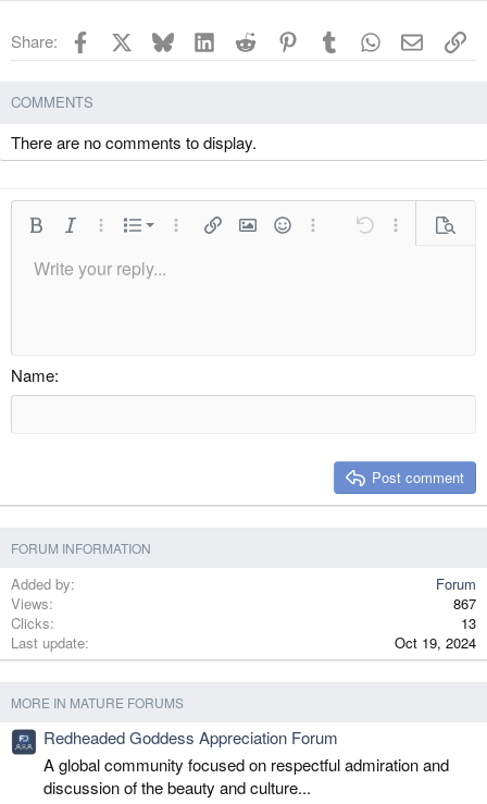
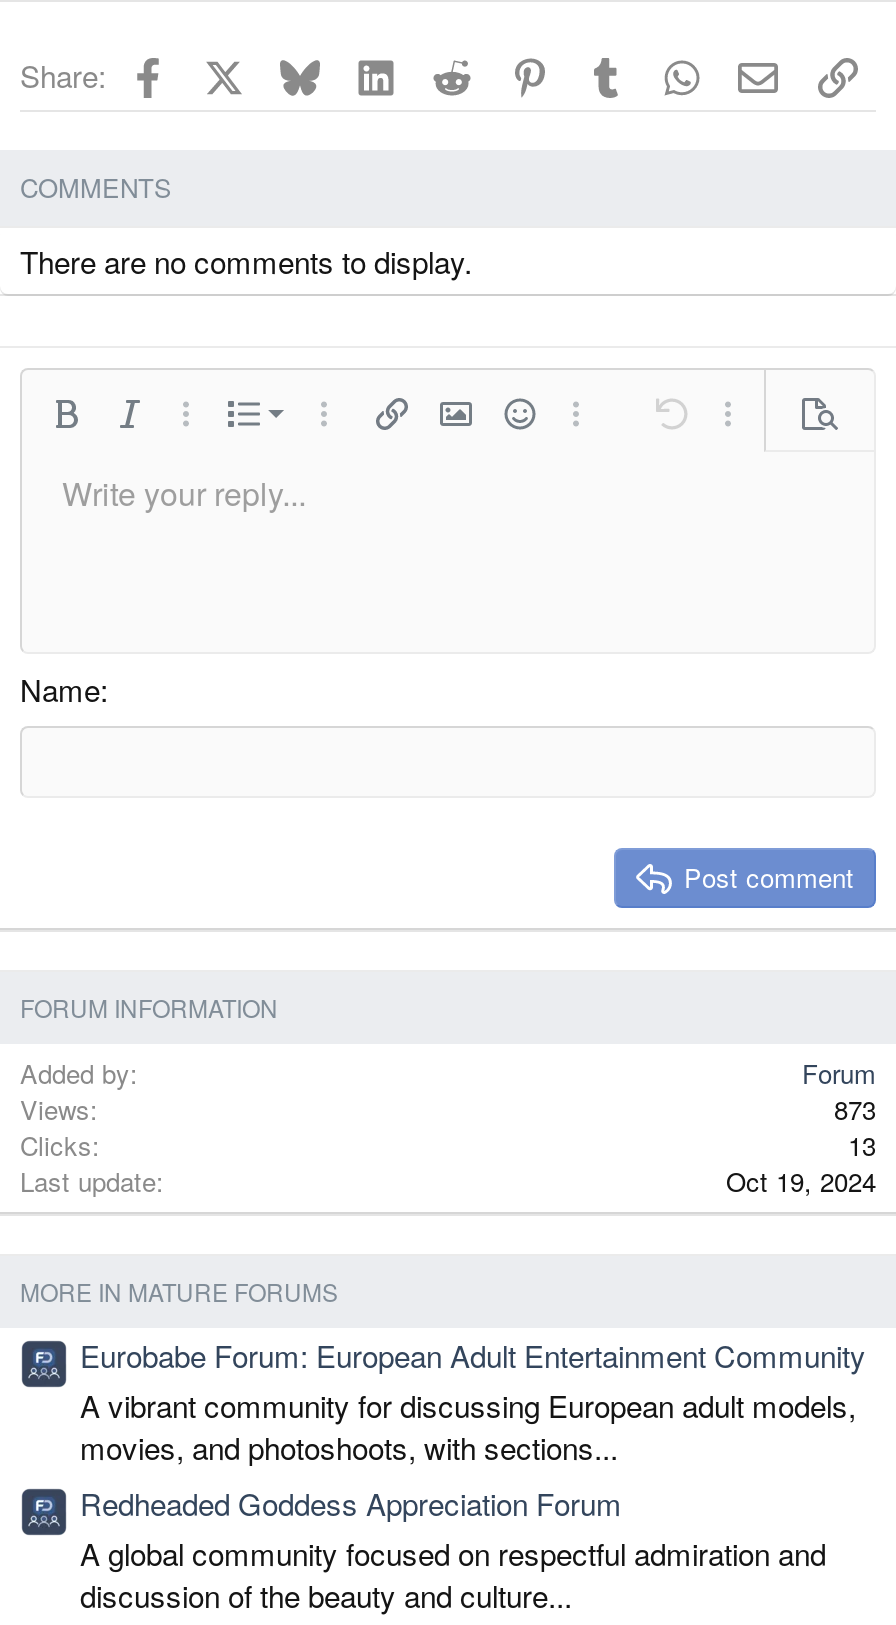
[453,593,476,614] 867 -> [834,1090,876,1128] 873
none -> [80,1335,866,1468] Eurobabe Forum: European Adult Entertainment Community | A vibrant community for discussing European adult models, | movies, and photoshoots, with sections...

